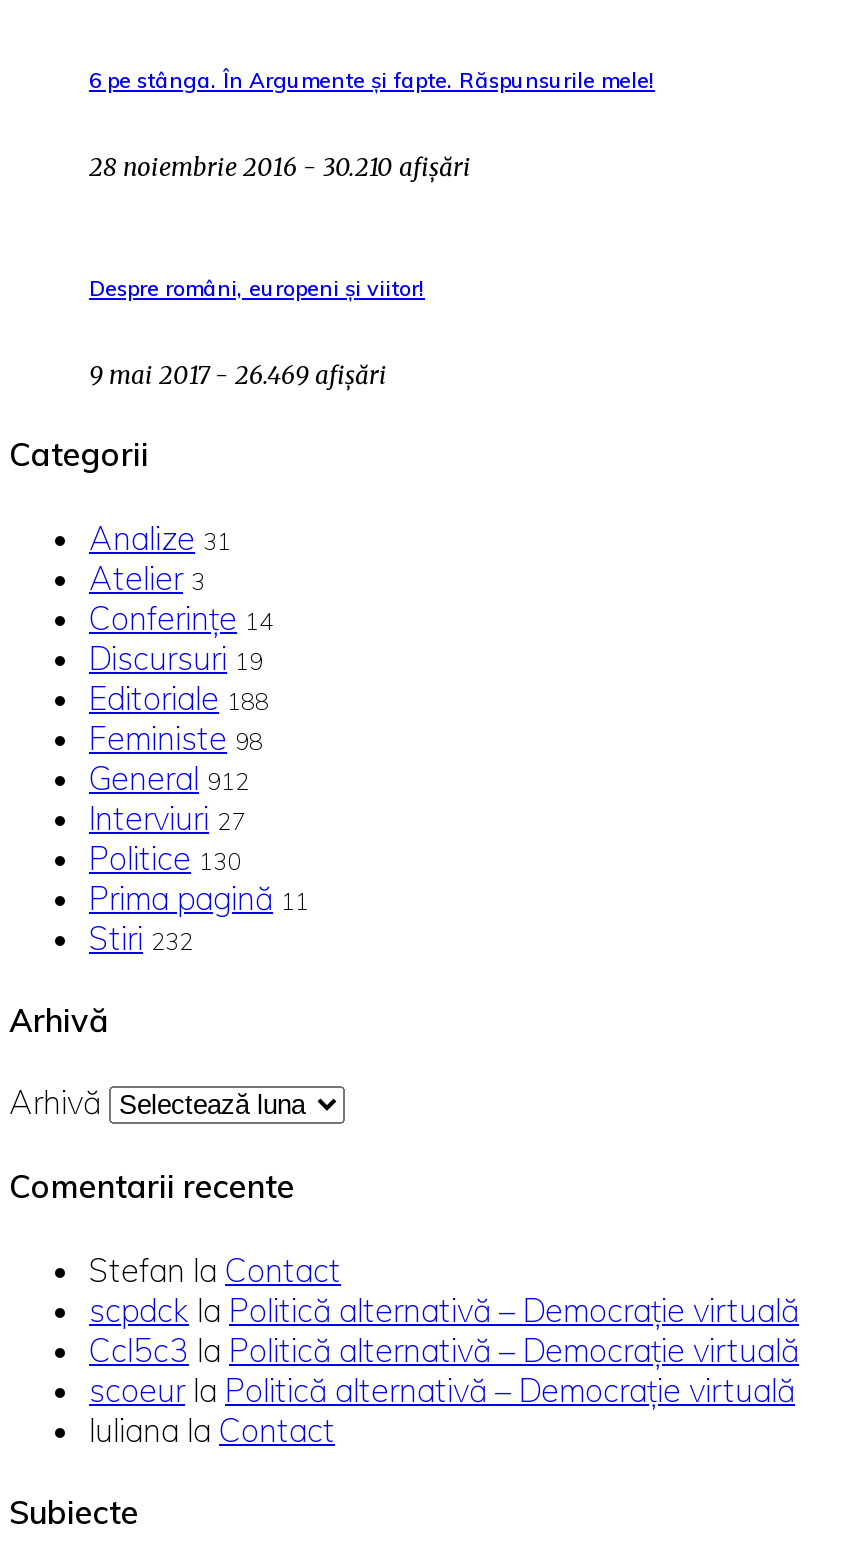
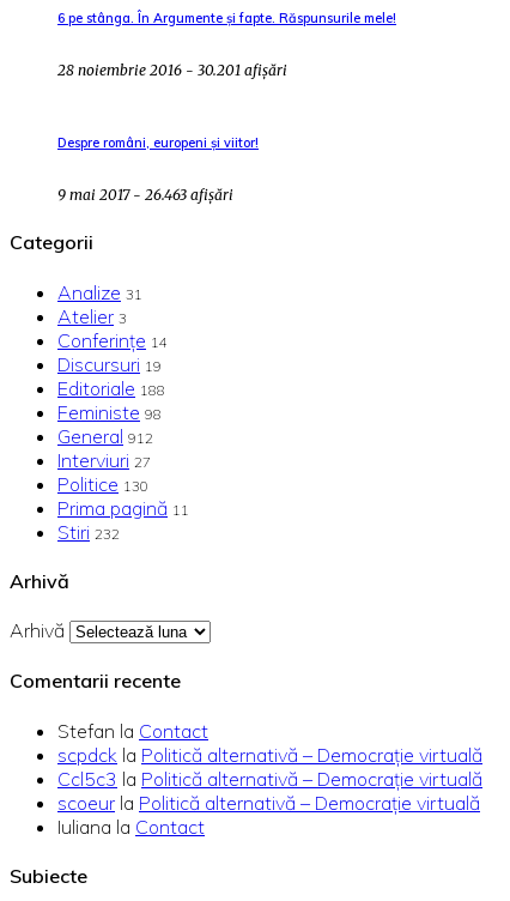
[89,152,471,182] 28 noiembrie 2016 - 30.210 afișări -> [57,61,287,79] 28 noiembrie 2016 - 30.201 afișări
[89,360,387,390] 9 mai 2017 - 26.469 afișări -> [57,186,233,204] 9 mai 2017 - 26.463 afișări

